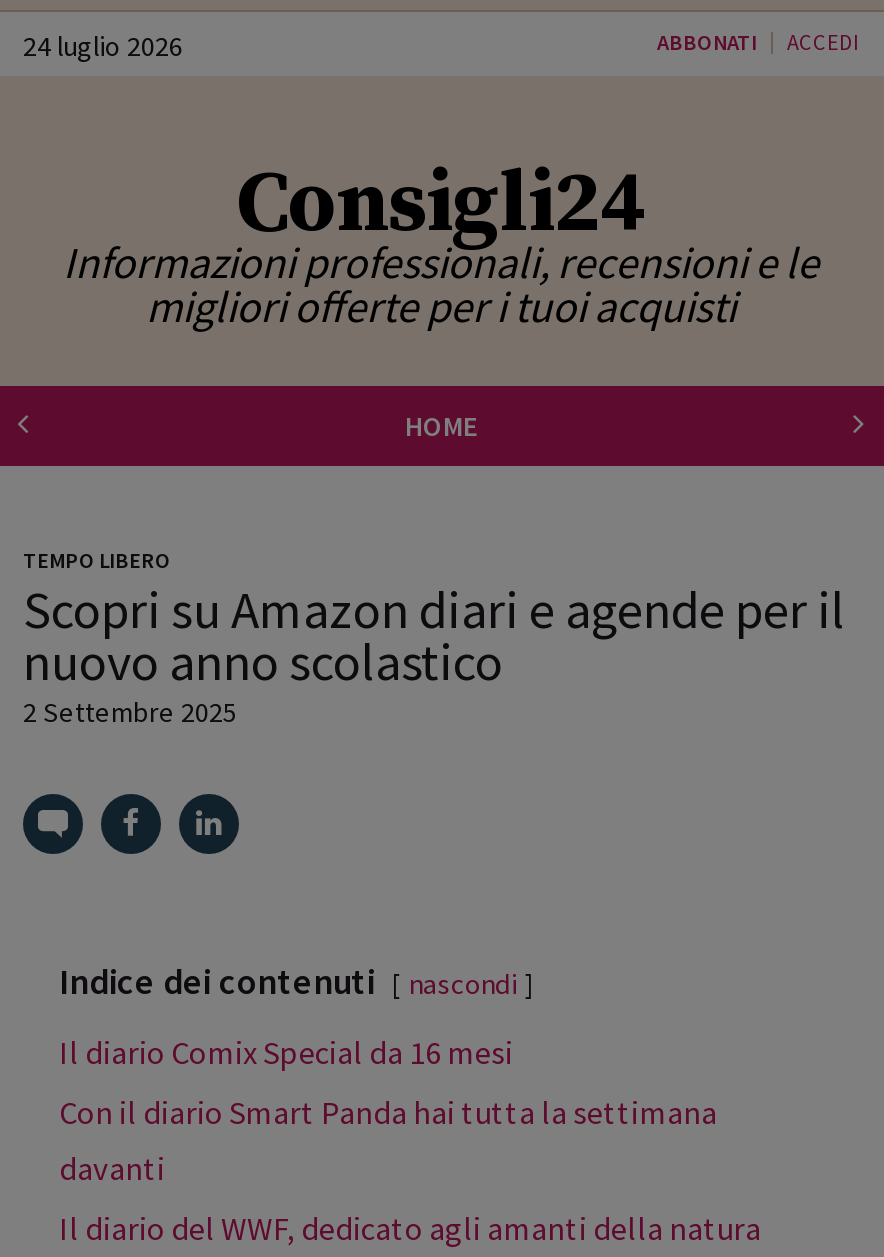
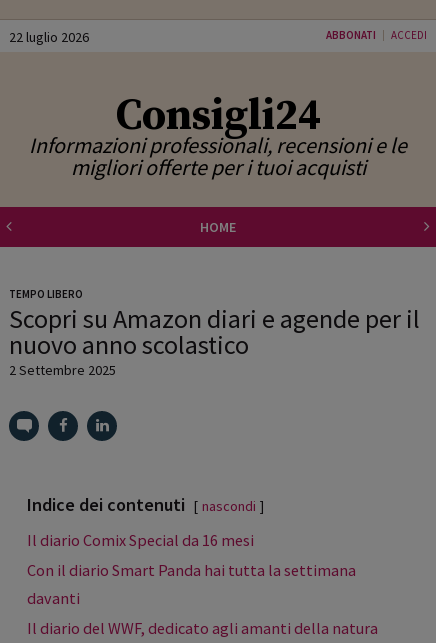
[23,28,183,64] 24 luglio 2026 -> [9,28,89,46] 22 luglio 2026

